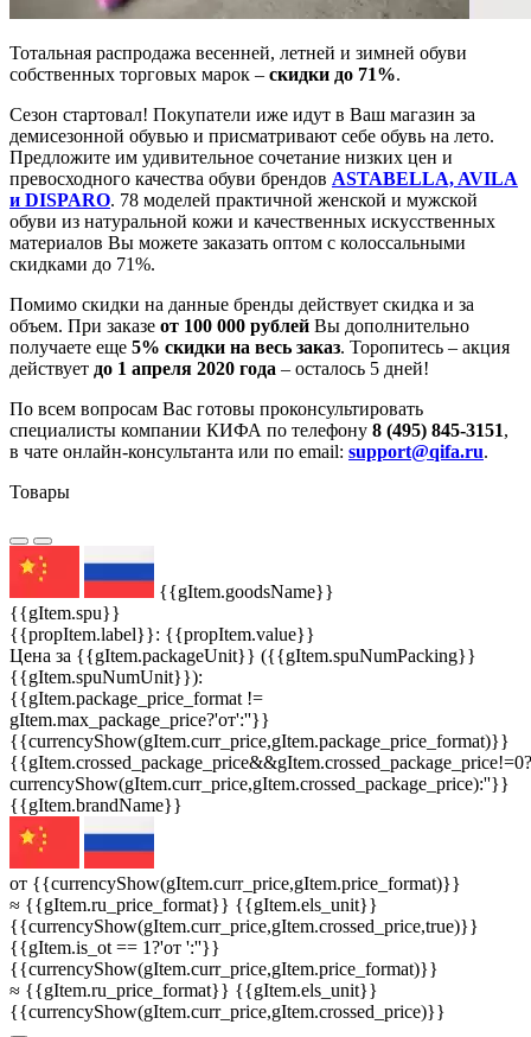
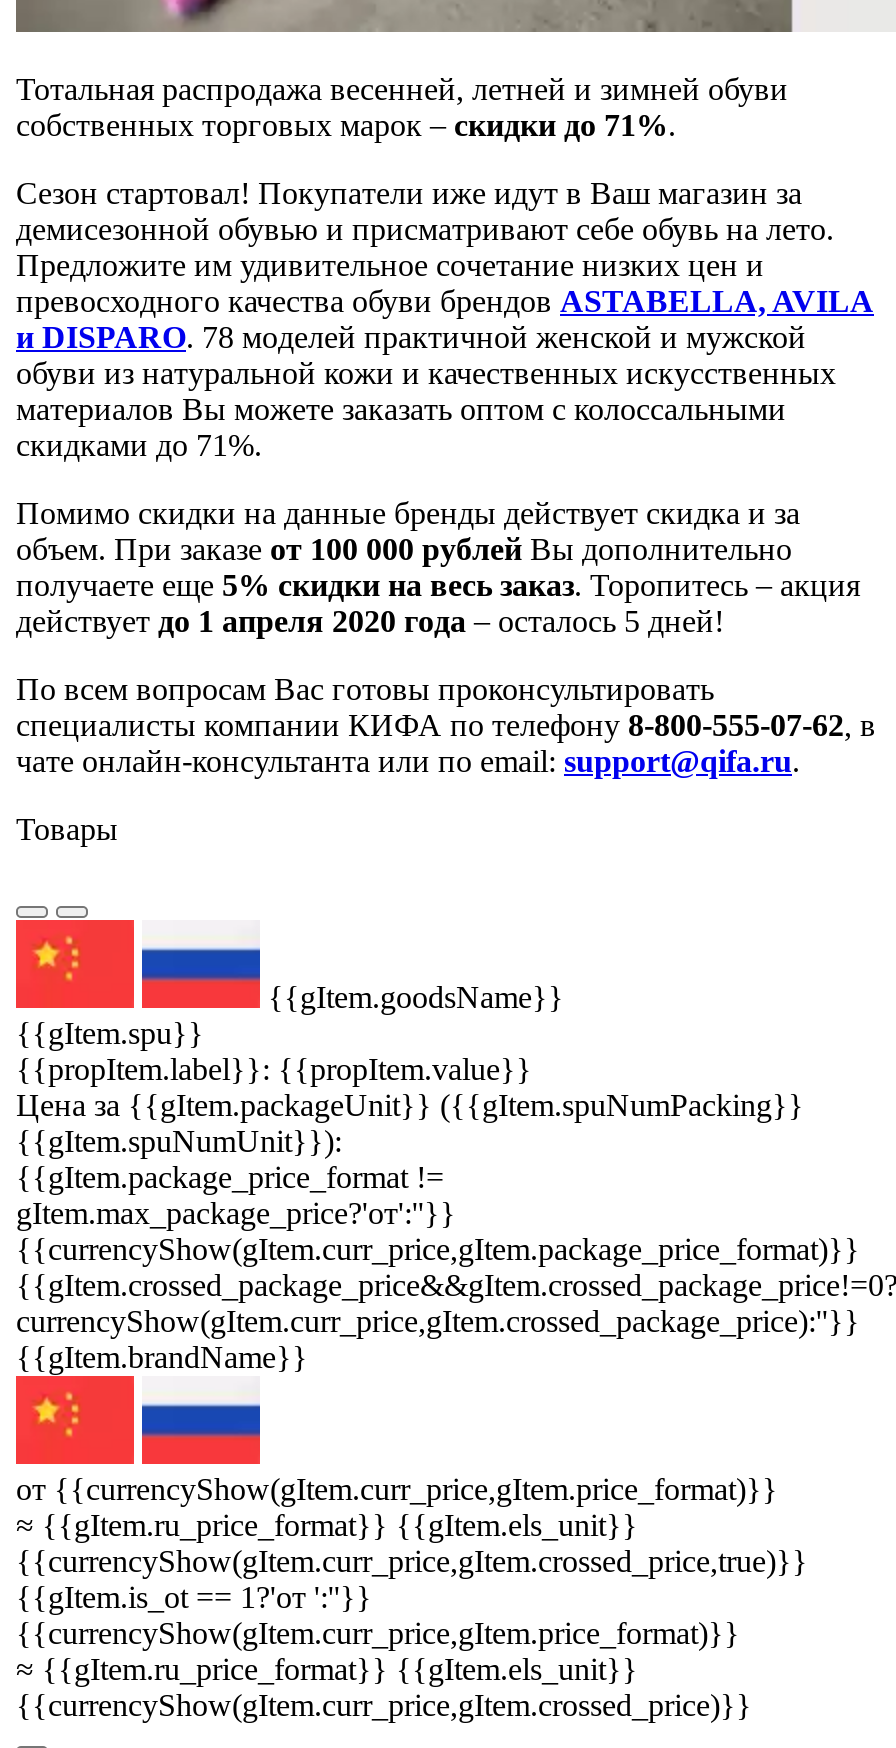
[9,420,508,462] специалисты компании КИФА по телефону8 (495) 845-3151, | в чате онлайн-консультанта или по email:support@qifa.ru. -> [16,708,876,778] специалисты компании КИФА по телефону8-800-555-07-62, в | чате онлайн-консультанта или по email:support@qifa.ru.

